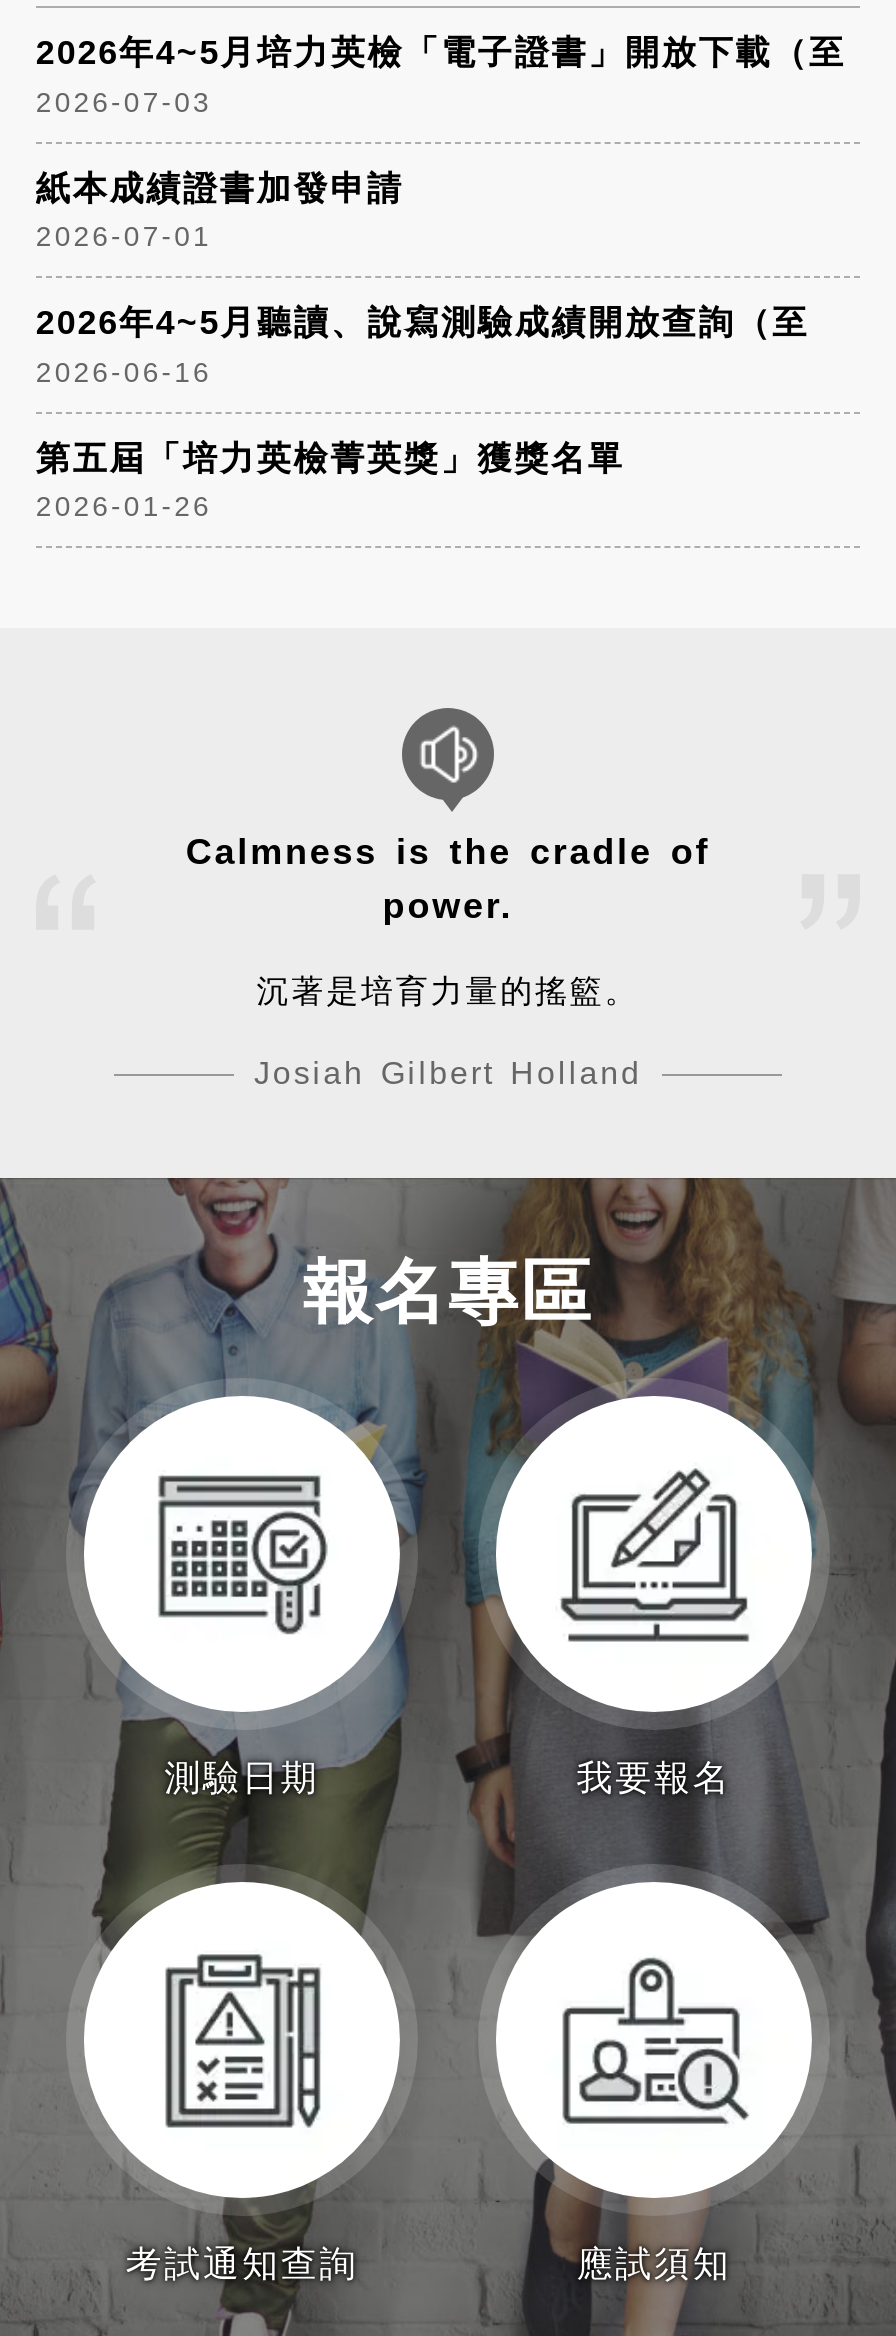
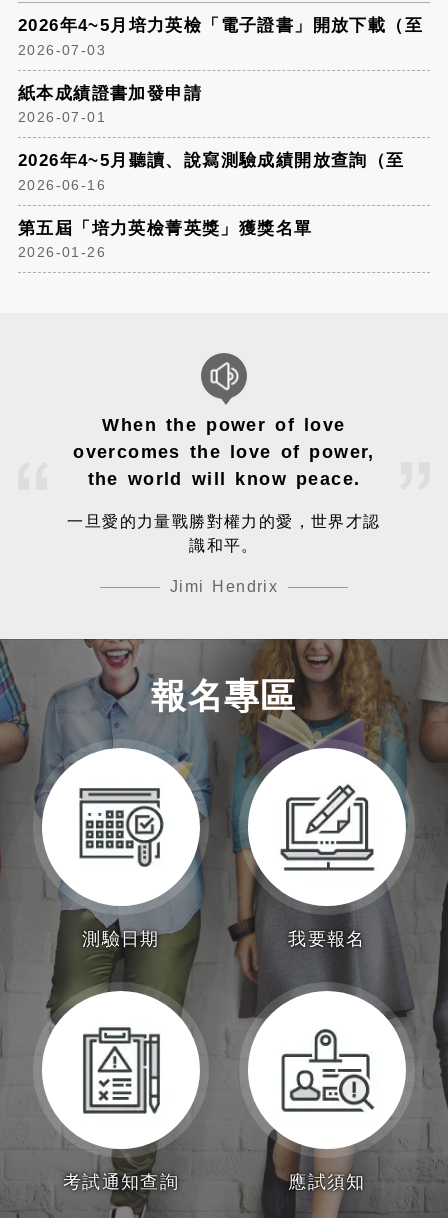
[186,832,710,926] Calmness is the cradle of | power. -> [73,415,375,489] When the power of love | overcomes the love of power, | the world will know peace.
[257,974,639,1008] 沉著是培育力量的搖籃。 -> [67,513,381,554] 一旦愛的力量戰勝對權力的愛，世界才認 | 識和平。
[254,1056,642,1090] Josiah Gilbert Holland -> [170,578,278,595] Jimi Hendrix

